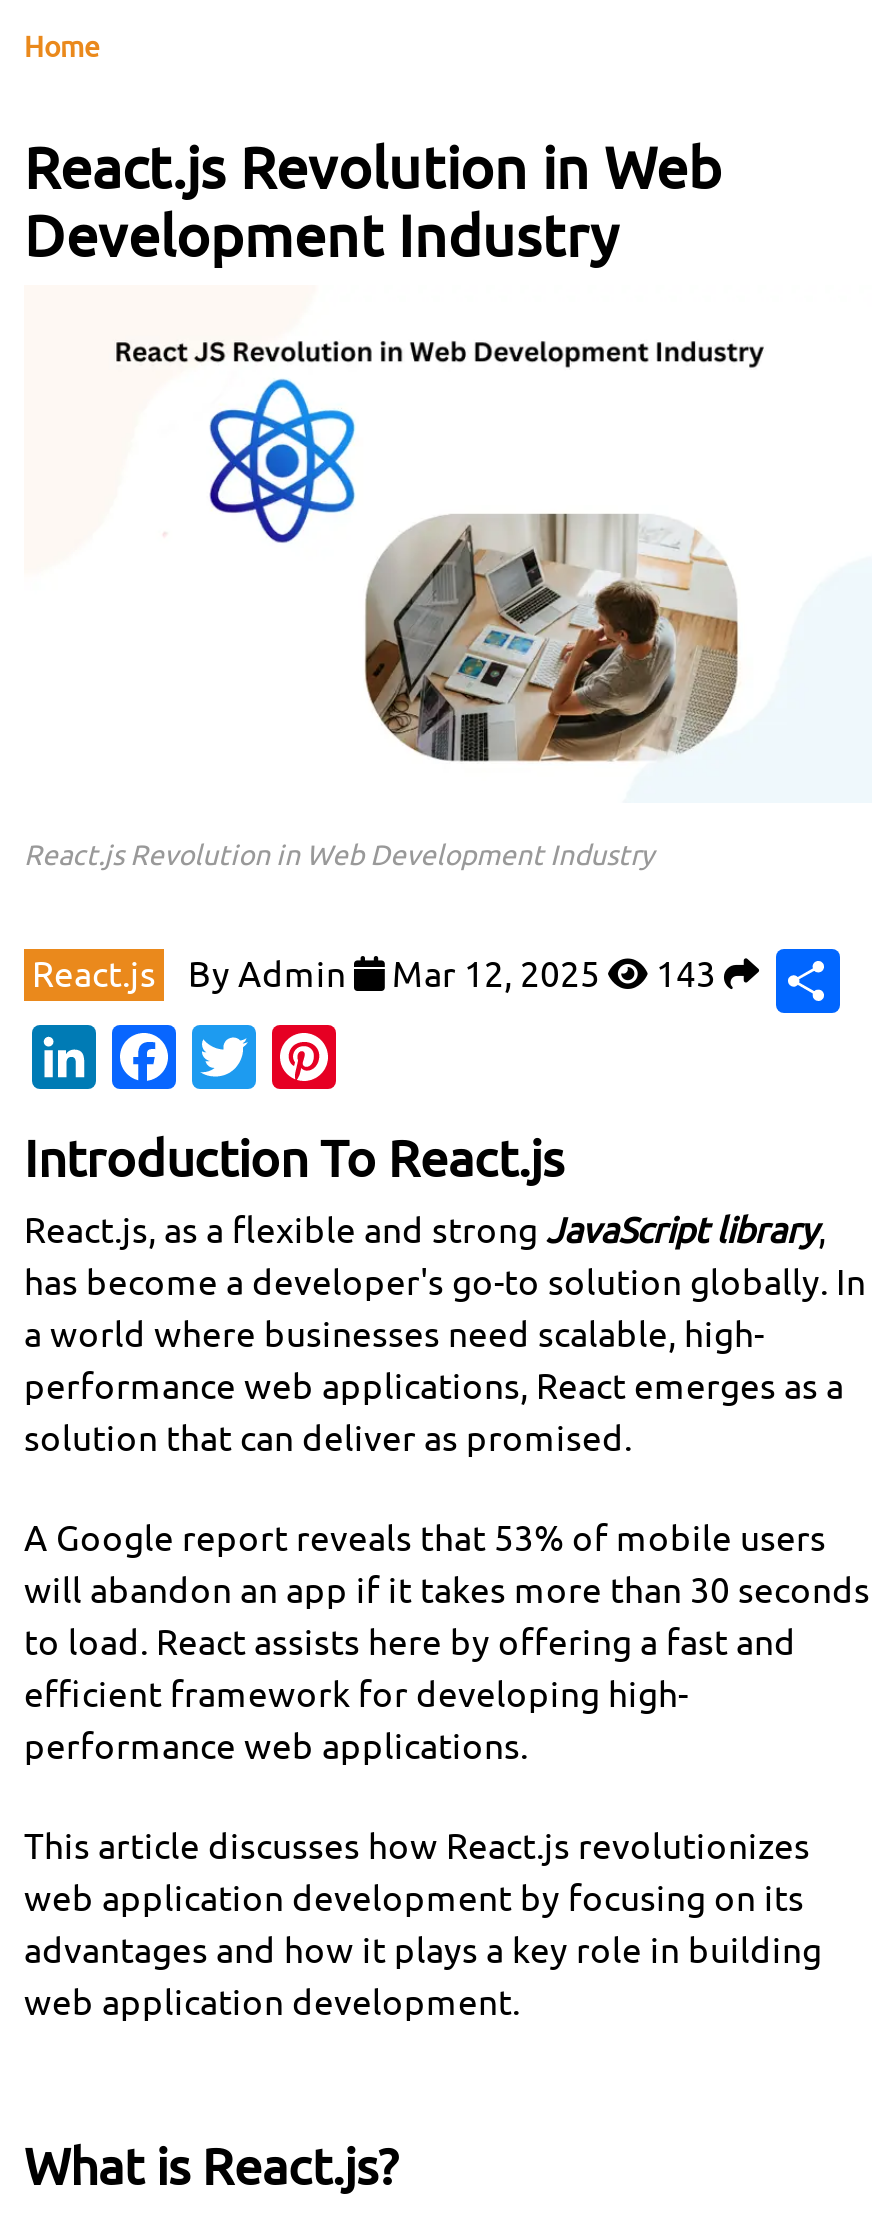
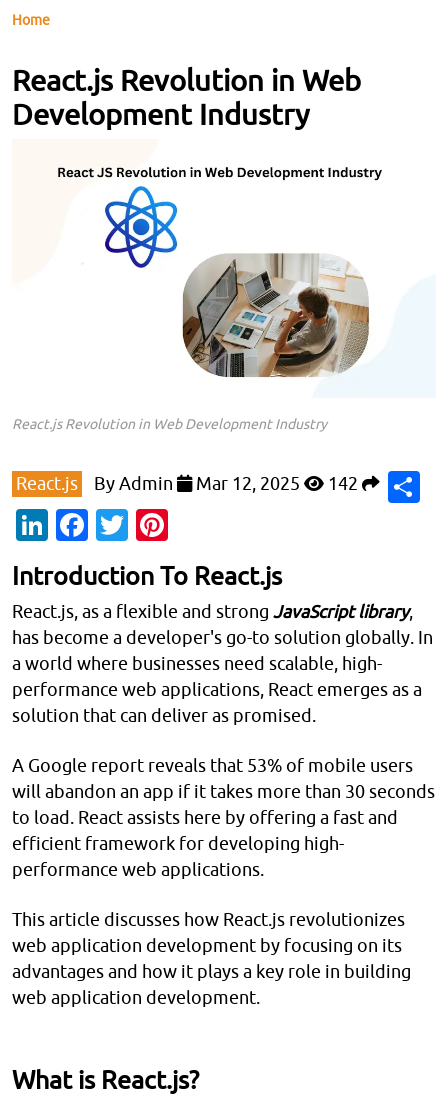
[32,953,724,995] React.js By Admin Mar 12, 2025 143 -> [16,473,362,494] React.js By Admin Mar 12, 2025 142

